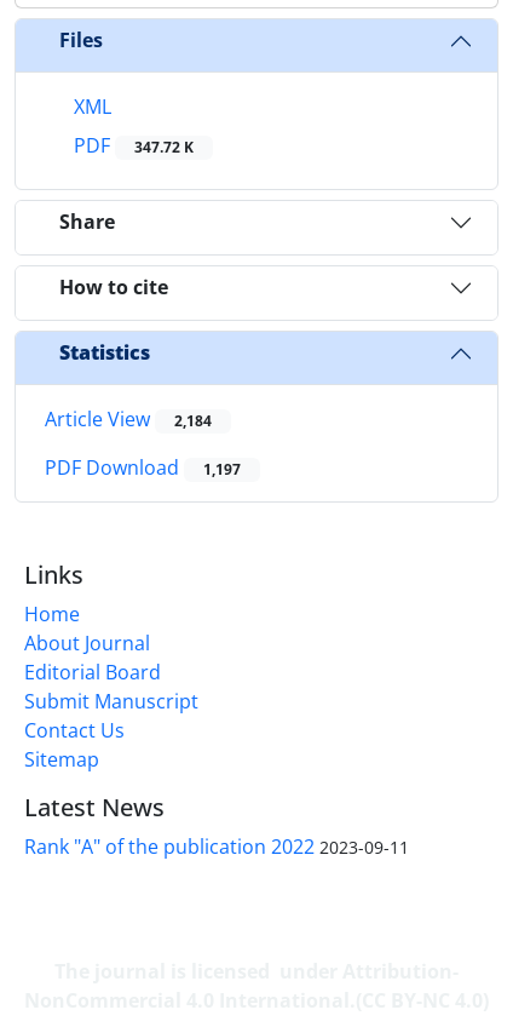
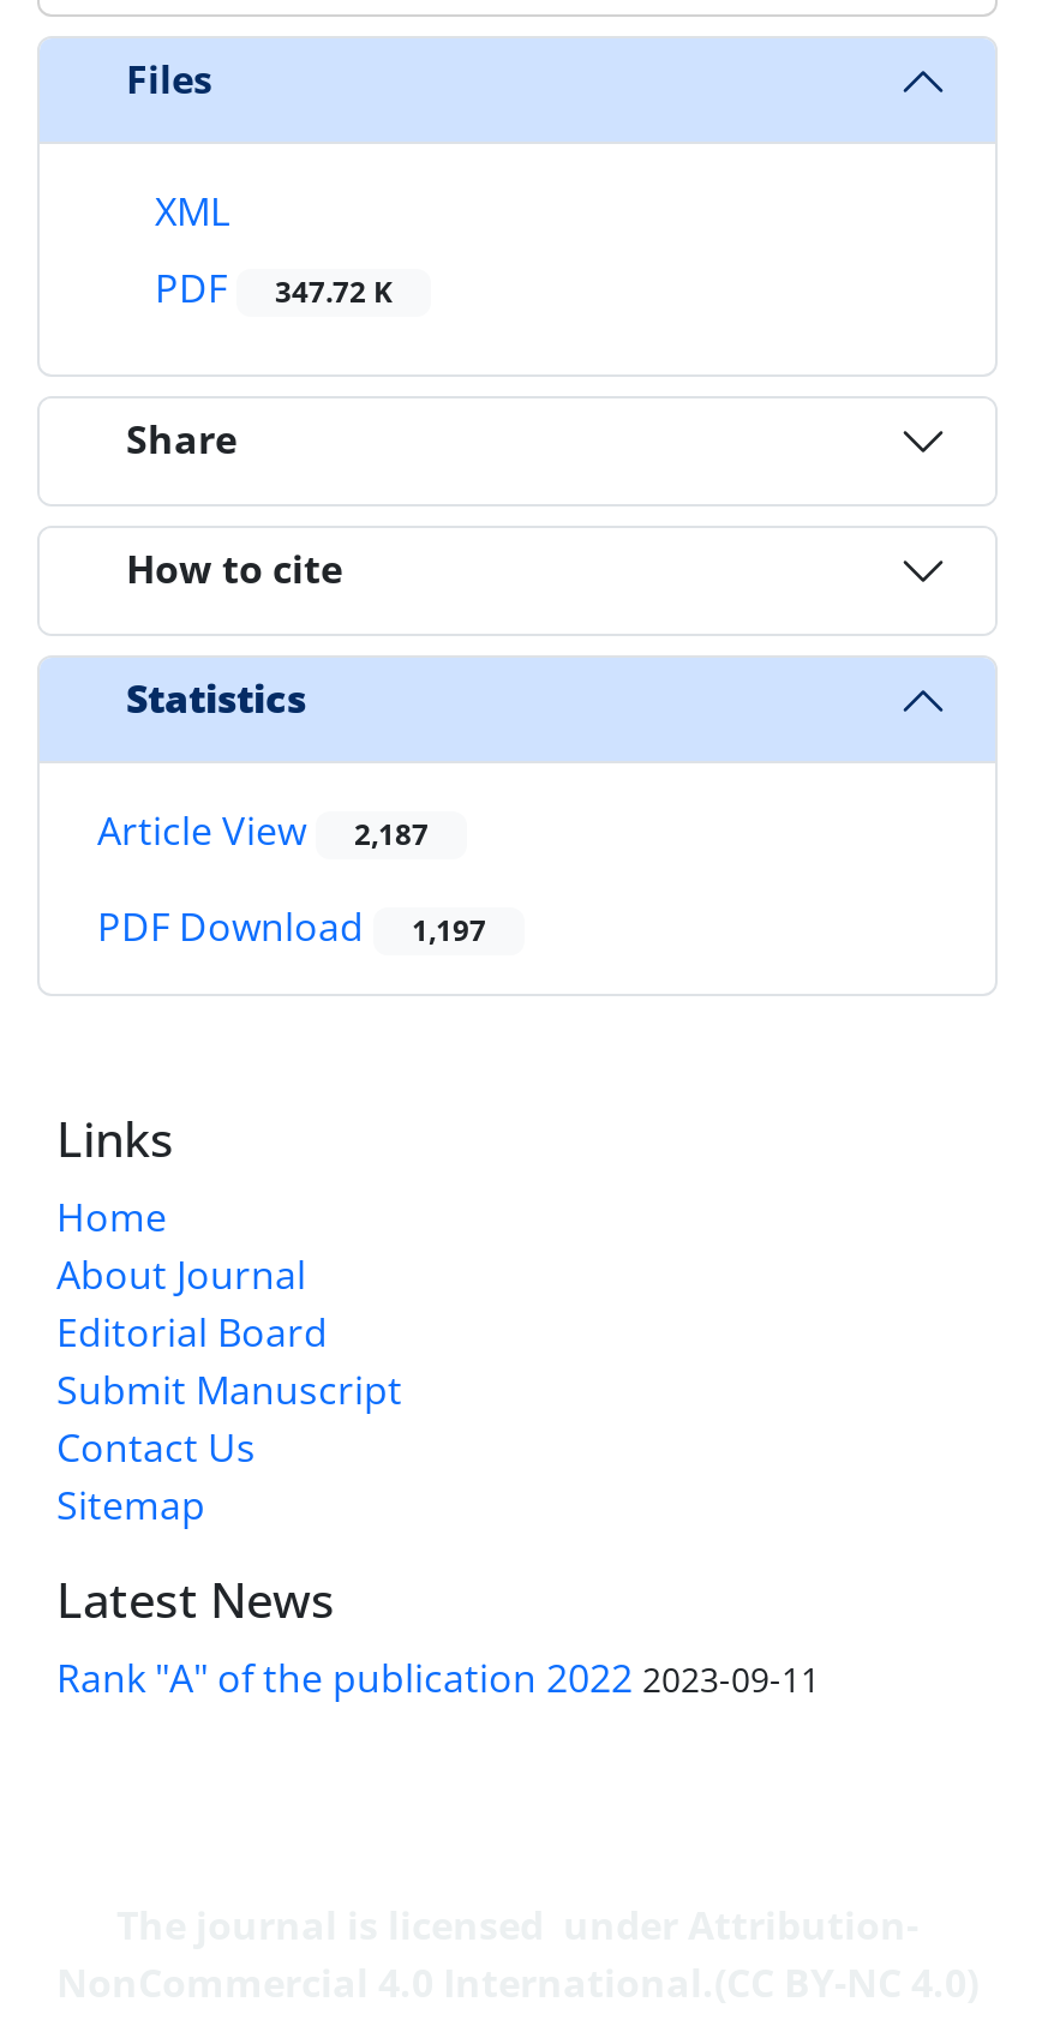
[45,406,212,432] Article View 2,184 -> [97,804,429,857] Article View 2,187

